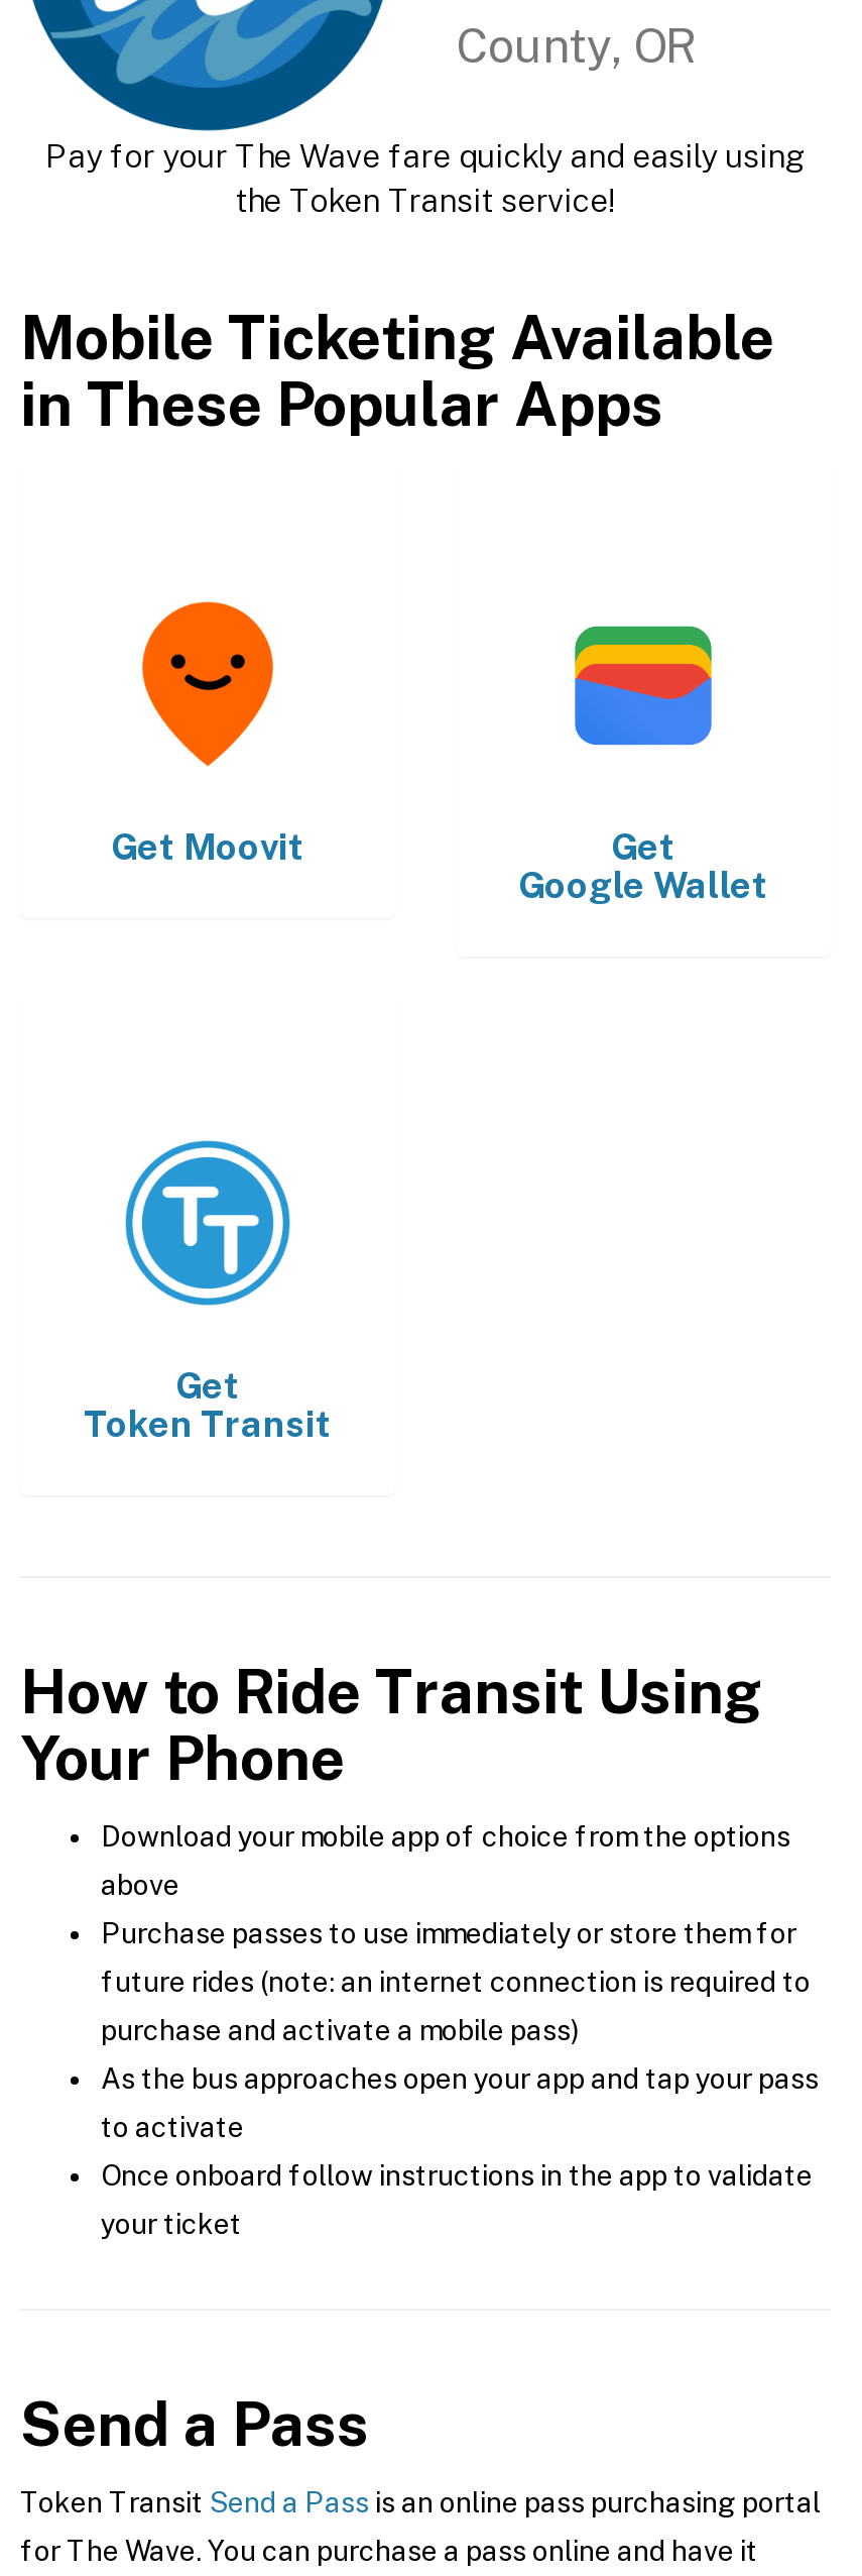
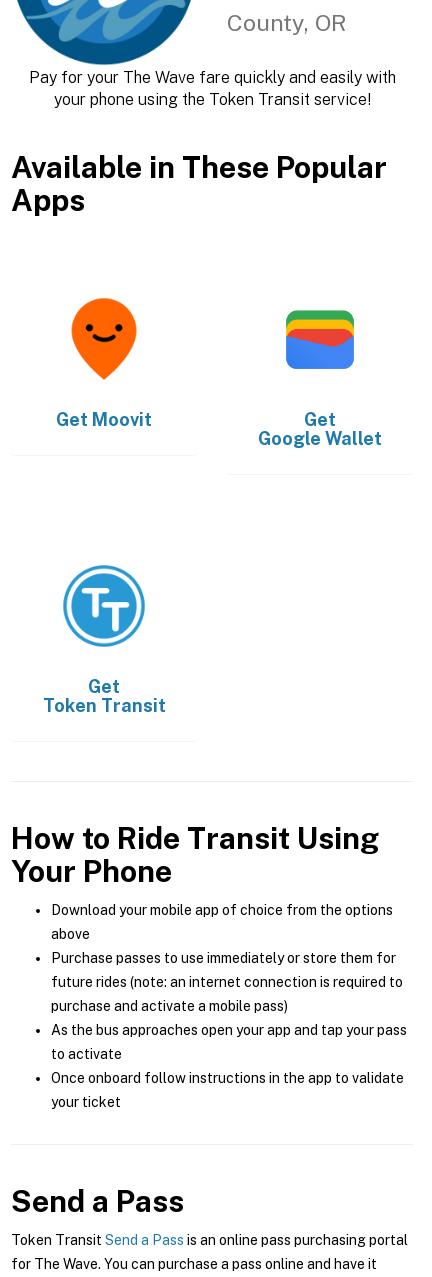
[45,137,806,220] Pay for your The Wave fare quickly and easily using | the Token Transit service! -> [28,68,395,109] Pay for your The Wave fare quickly and easily with | your phone using the Token Transit service!
[20,301,774,440] Mobile Ticketing Available | in These Popular Apps -> [11,149,387,218] Available in These Popular | Apps

